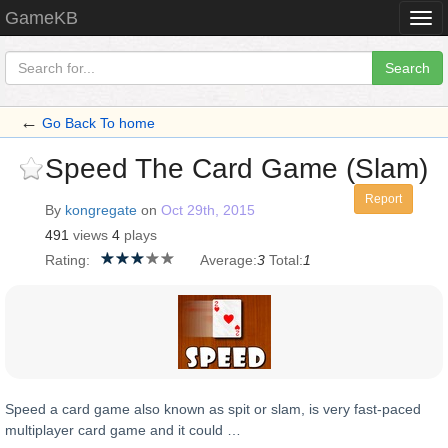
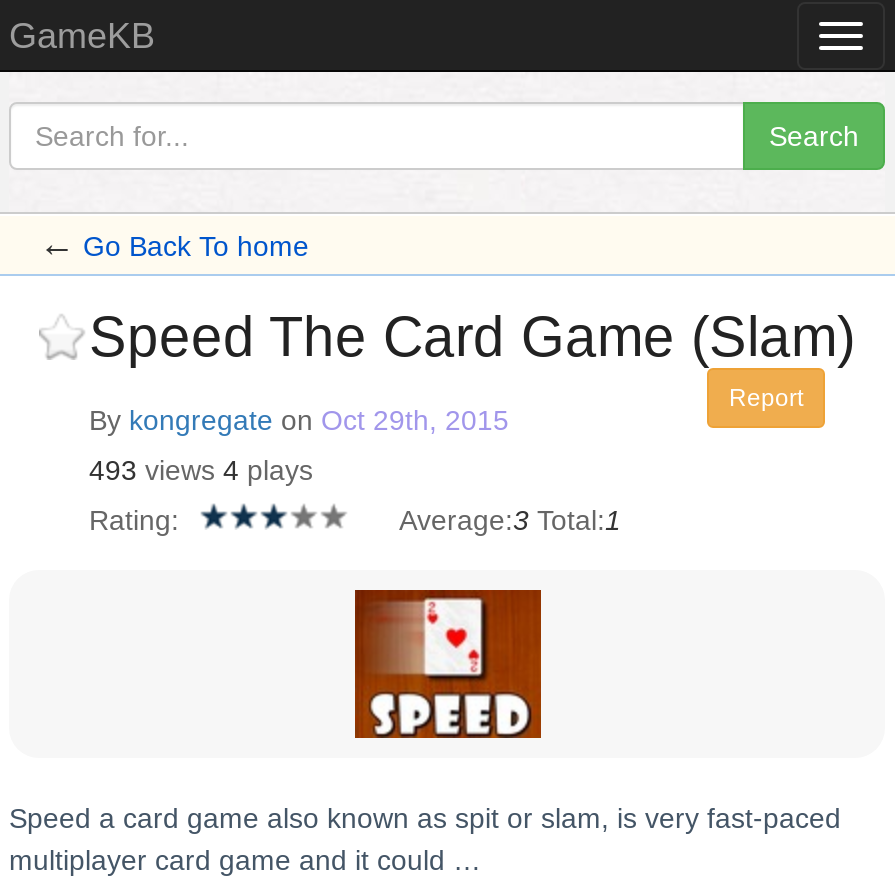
[45,227,157,243] 491 views 4 plays -> [89,454,313,486] 493 views 4 plays

